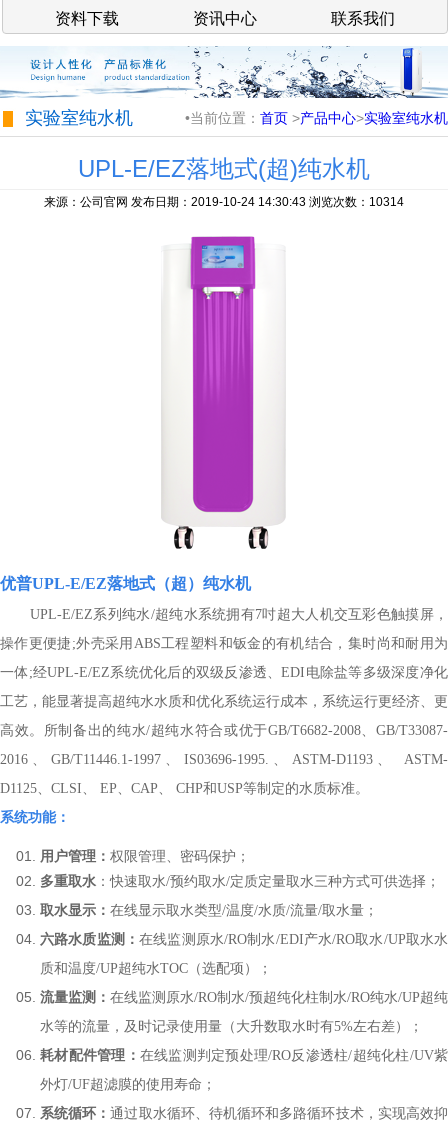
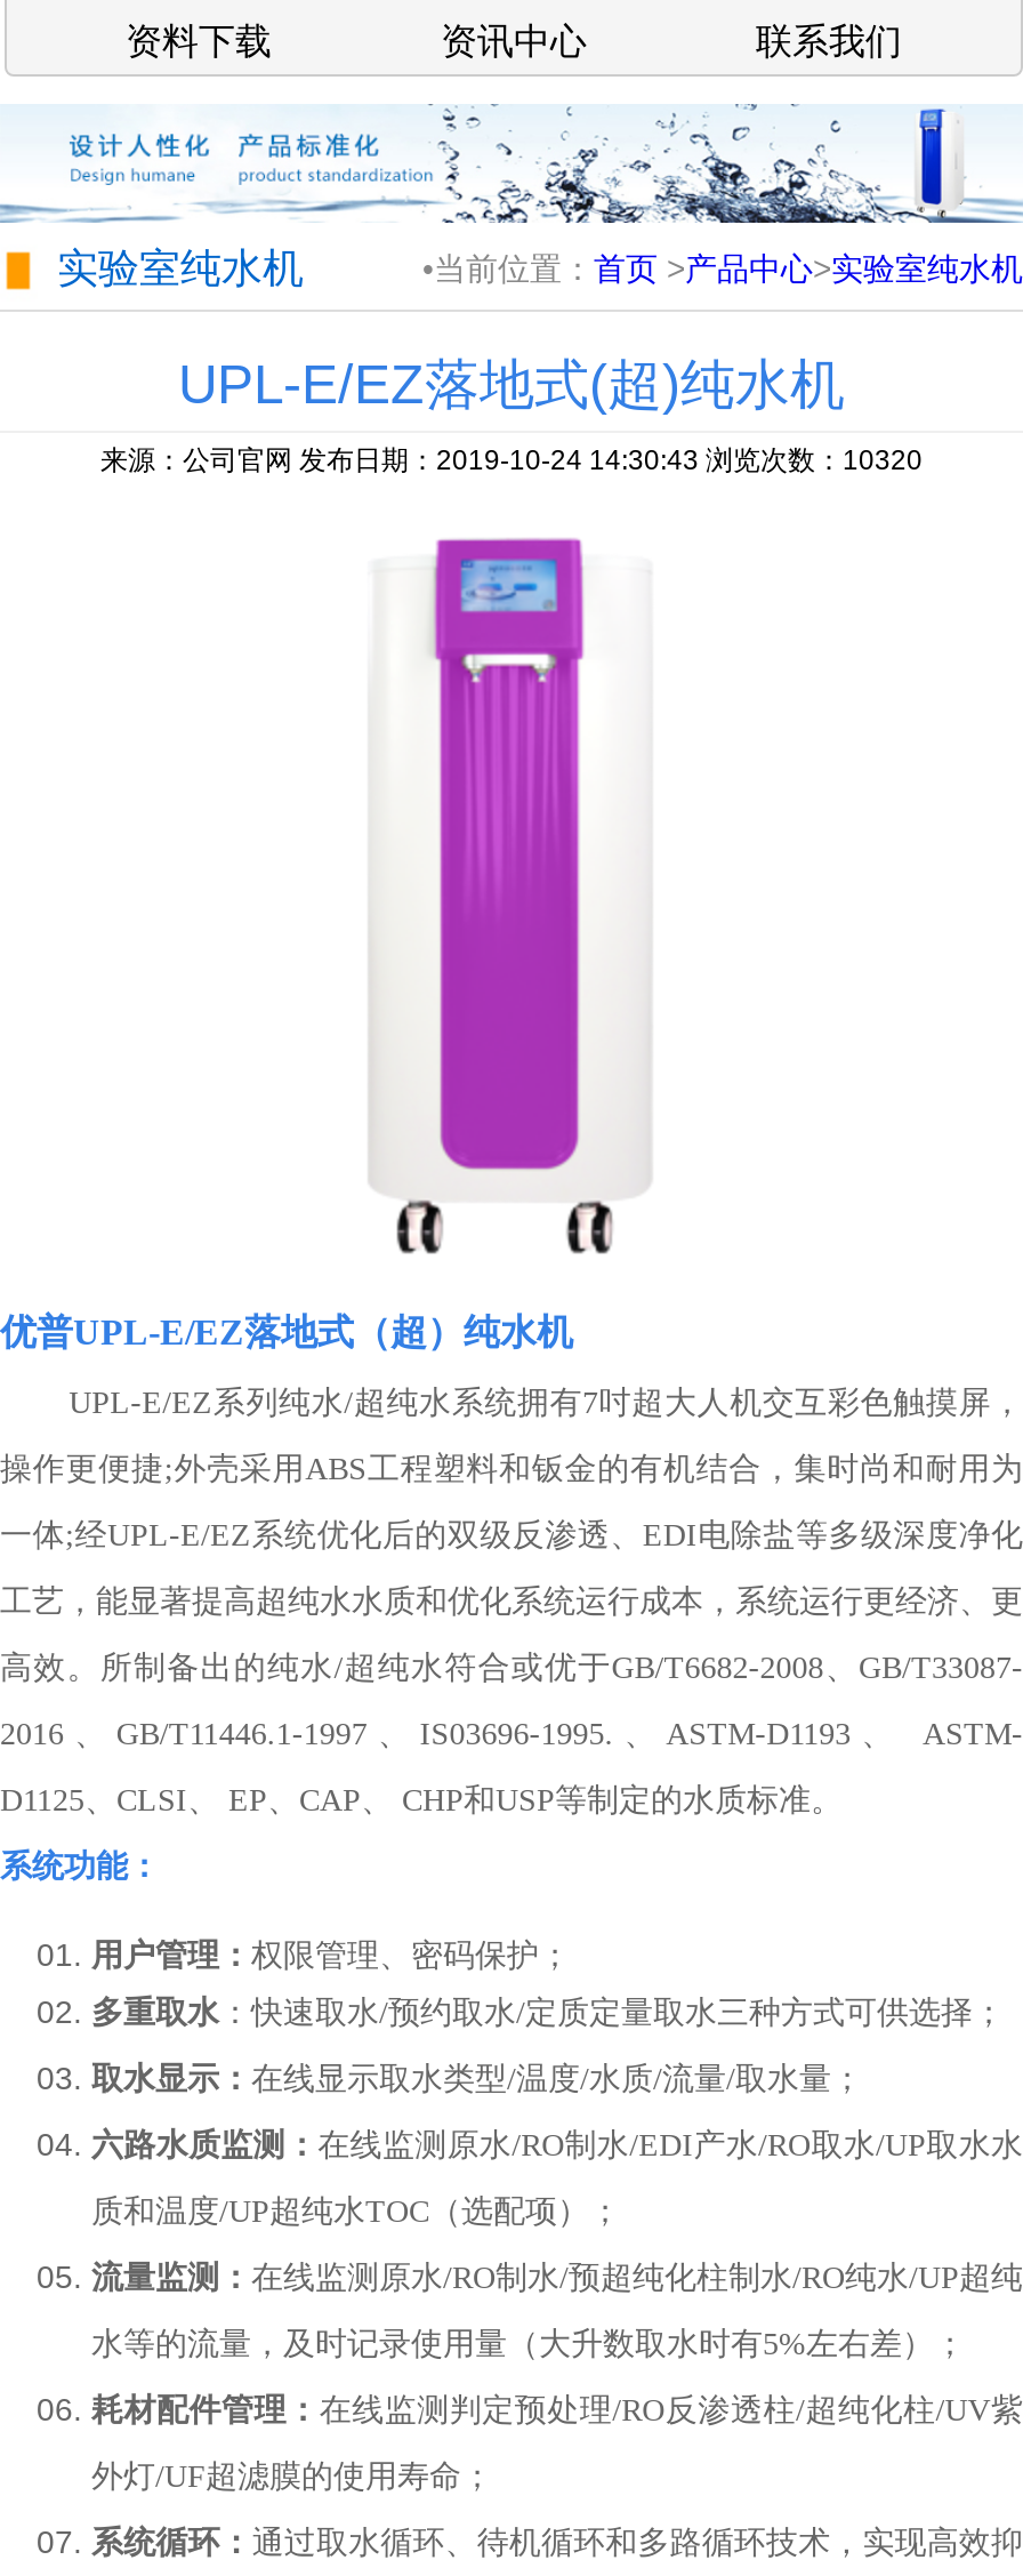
[44,195,404,209] 来源：公司官网 发布日期：2019-10-24 14:30:43 浏览次数：10314 -> [100,445,923,477] 来源：公司官网 发布日期：2019-10-24 14:30:43 浏览次数：10320

